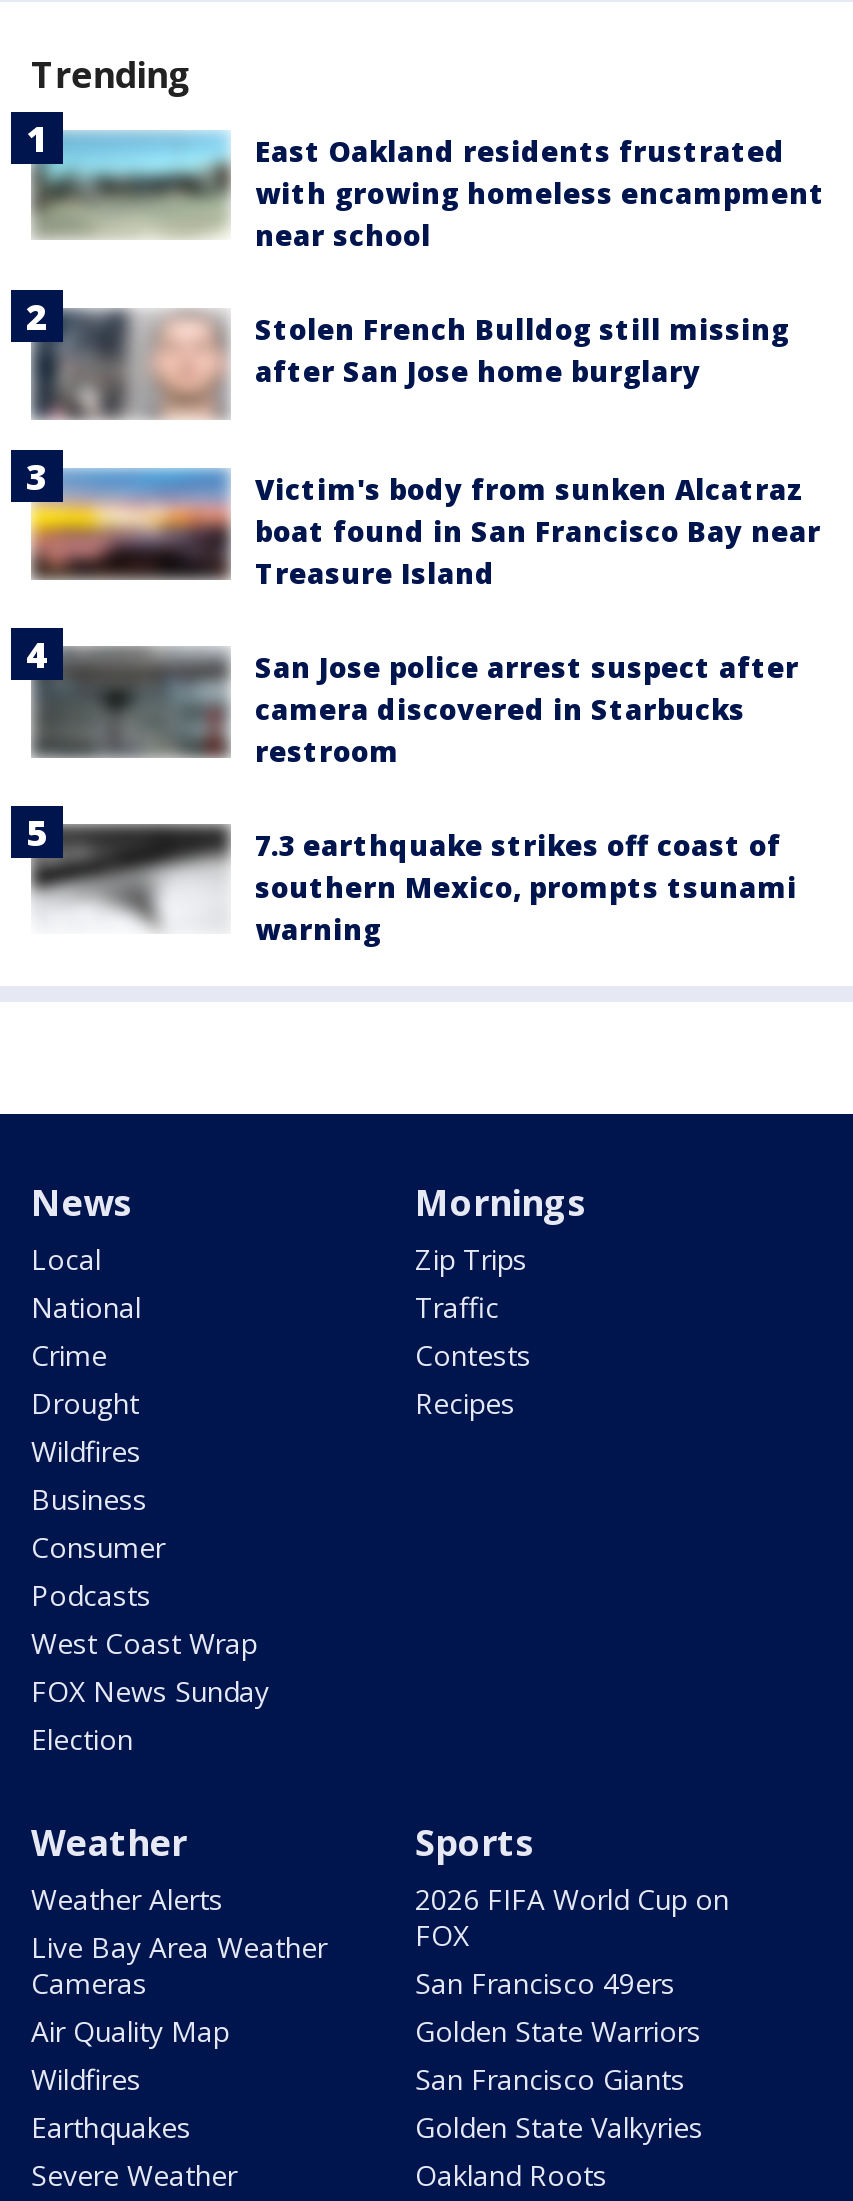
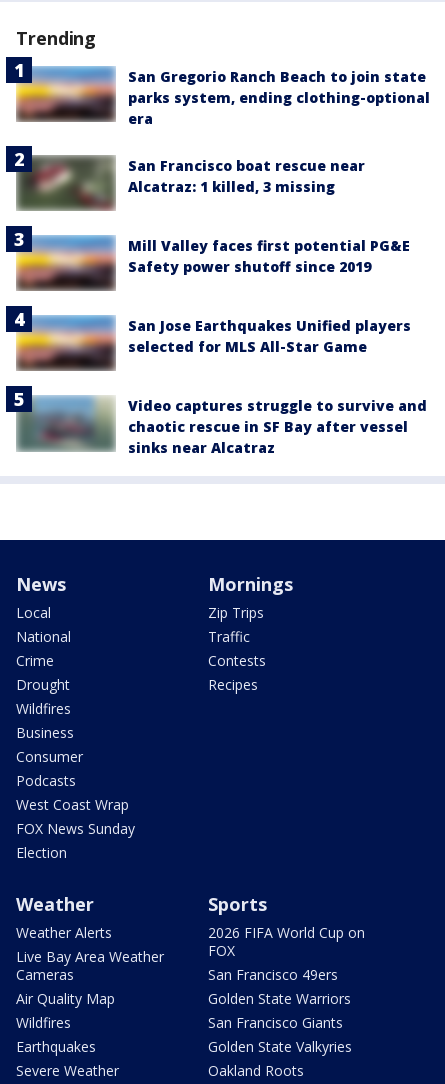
[31,131,825,253] [image] | East Oakland residents frustrated | with growing homeless encampment | near school -> [16,67,430,128] [image] | San Gregorio Ranch Beach to join state | parks system, ending clothing-optional | era
[37,304,789,418] [image] | Stolen French Bulldog still missing | after San Jose home burglary -> [28,155,365,211] [image] | San Francisco boat rescue near | Alcatraz: 1 killed, 3 missing
[255,470,821,592] Victim's body from sunken Alcatraz | boat found in San Francisco Bay near | Treasure Island -> [128,236,410,276] Mill Valley faces first potential PG&E | Safety power shutoff since 2019
[11,610,799,776] [image] | San Jose police arrest suspect after | camera discovered in Starbucks | restroom -> [6,305,411,372] [image] | San Jose Earthquakes Unified players | selected for MLS All-Star Game
[35,824,797,948] [image] | 7.3 earthquake strikes off coast of | southern Mexico, prompts tsunami | warning -> [18,392,427,457] [image] | Video captures struggle to survive and | chaotic rescue in SF Bay after vessel | sinks near Alcatraz

